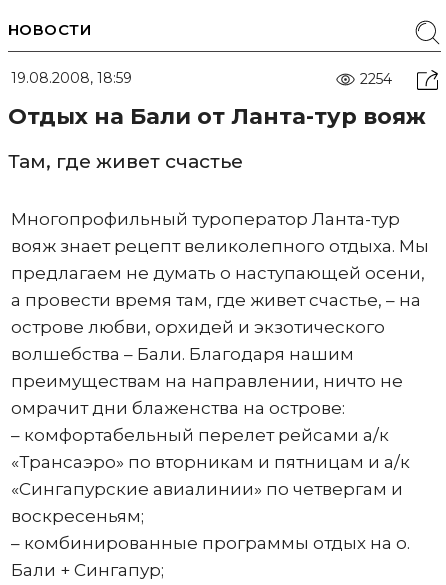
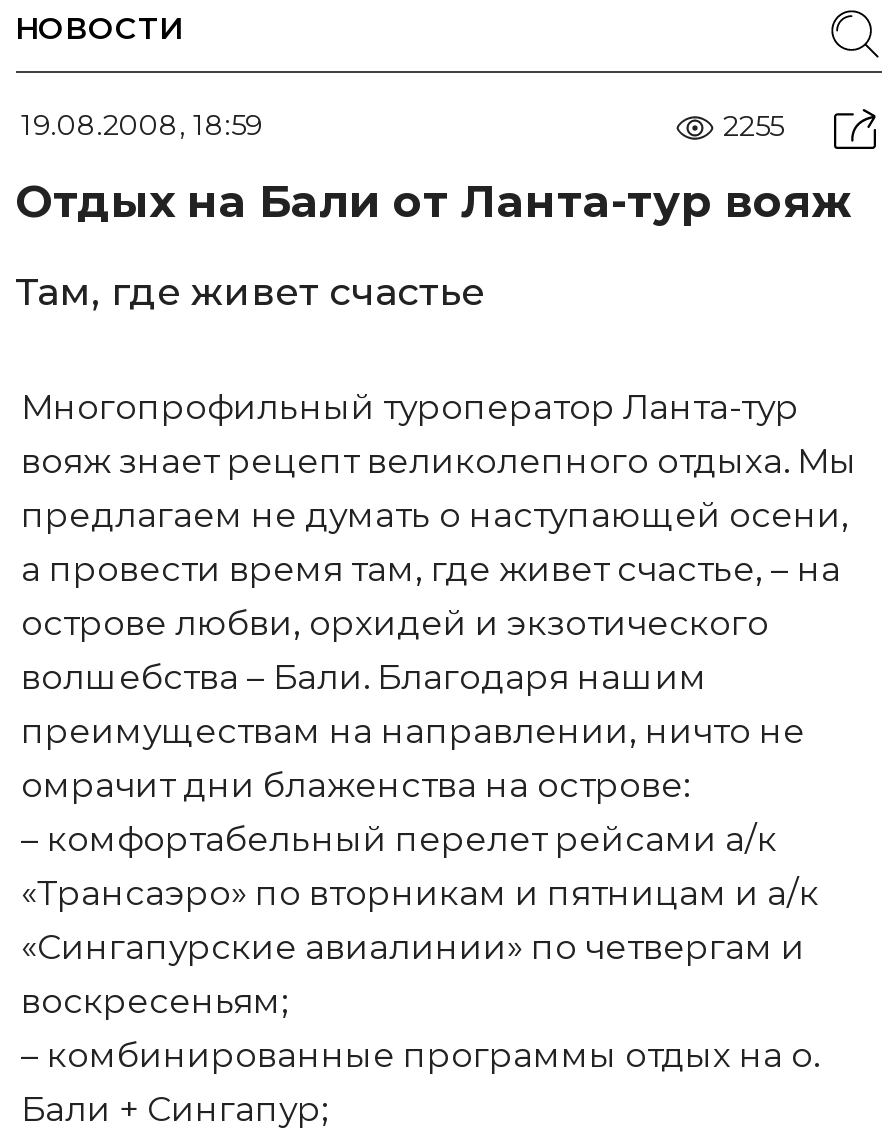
[355,70,391,88] 2254 -> [715,108,783,144] 2255

